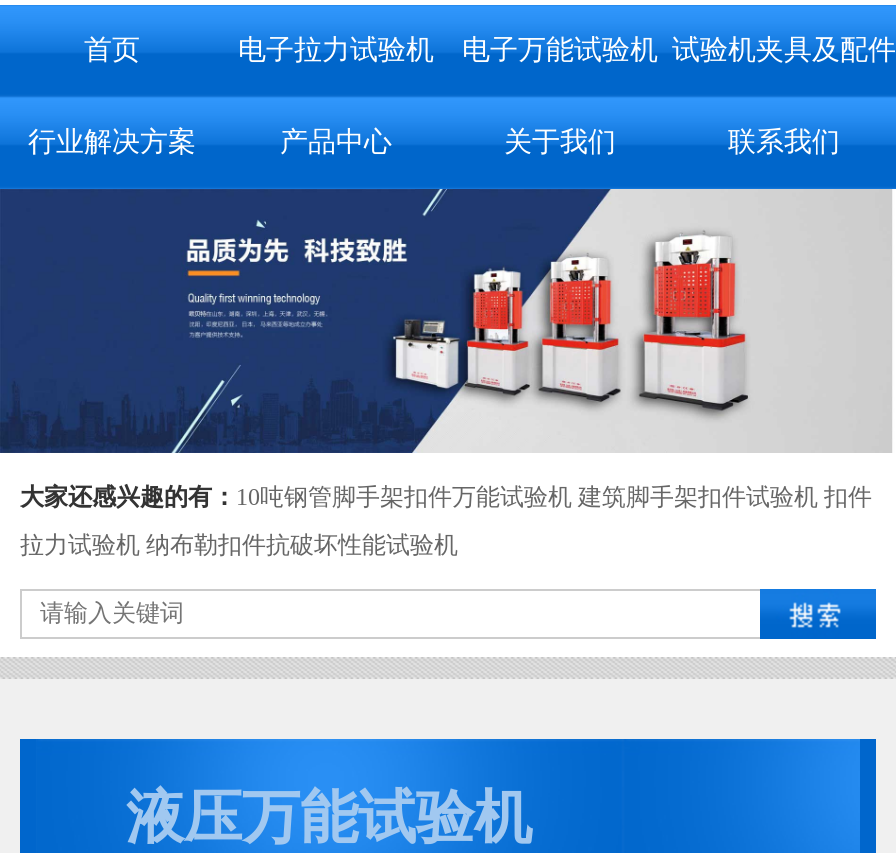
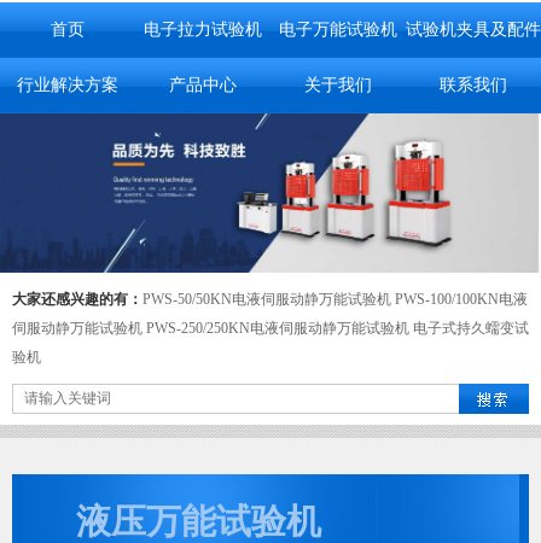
[20,482,872,558] 大家还感兴趣的有：10吨钢管脚手架扣件万能试验机 建筑脚手架扣件试验机 扣件 | 拉力试验机 纳布勒扣件抗破坏性能试验机 -> [12,290,529,365] 大家还感兴趣的有：PWS-50/50KN电液伺服动静万能试验机 PWS-100/100KN电液 | 伺服动静万能试验机 PWS-250/250KN电液伺服动静万能试验机 电子式持久蠕变试 | 验机

